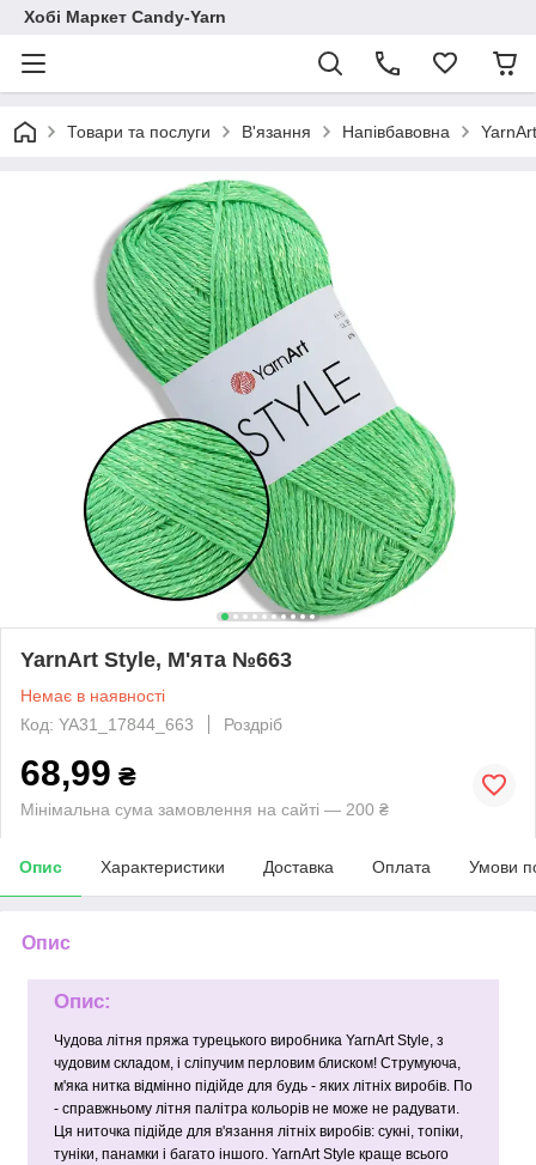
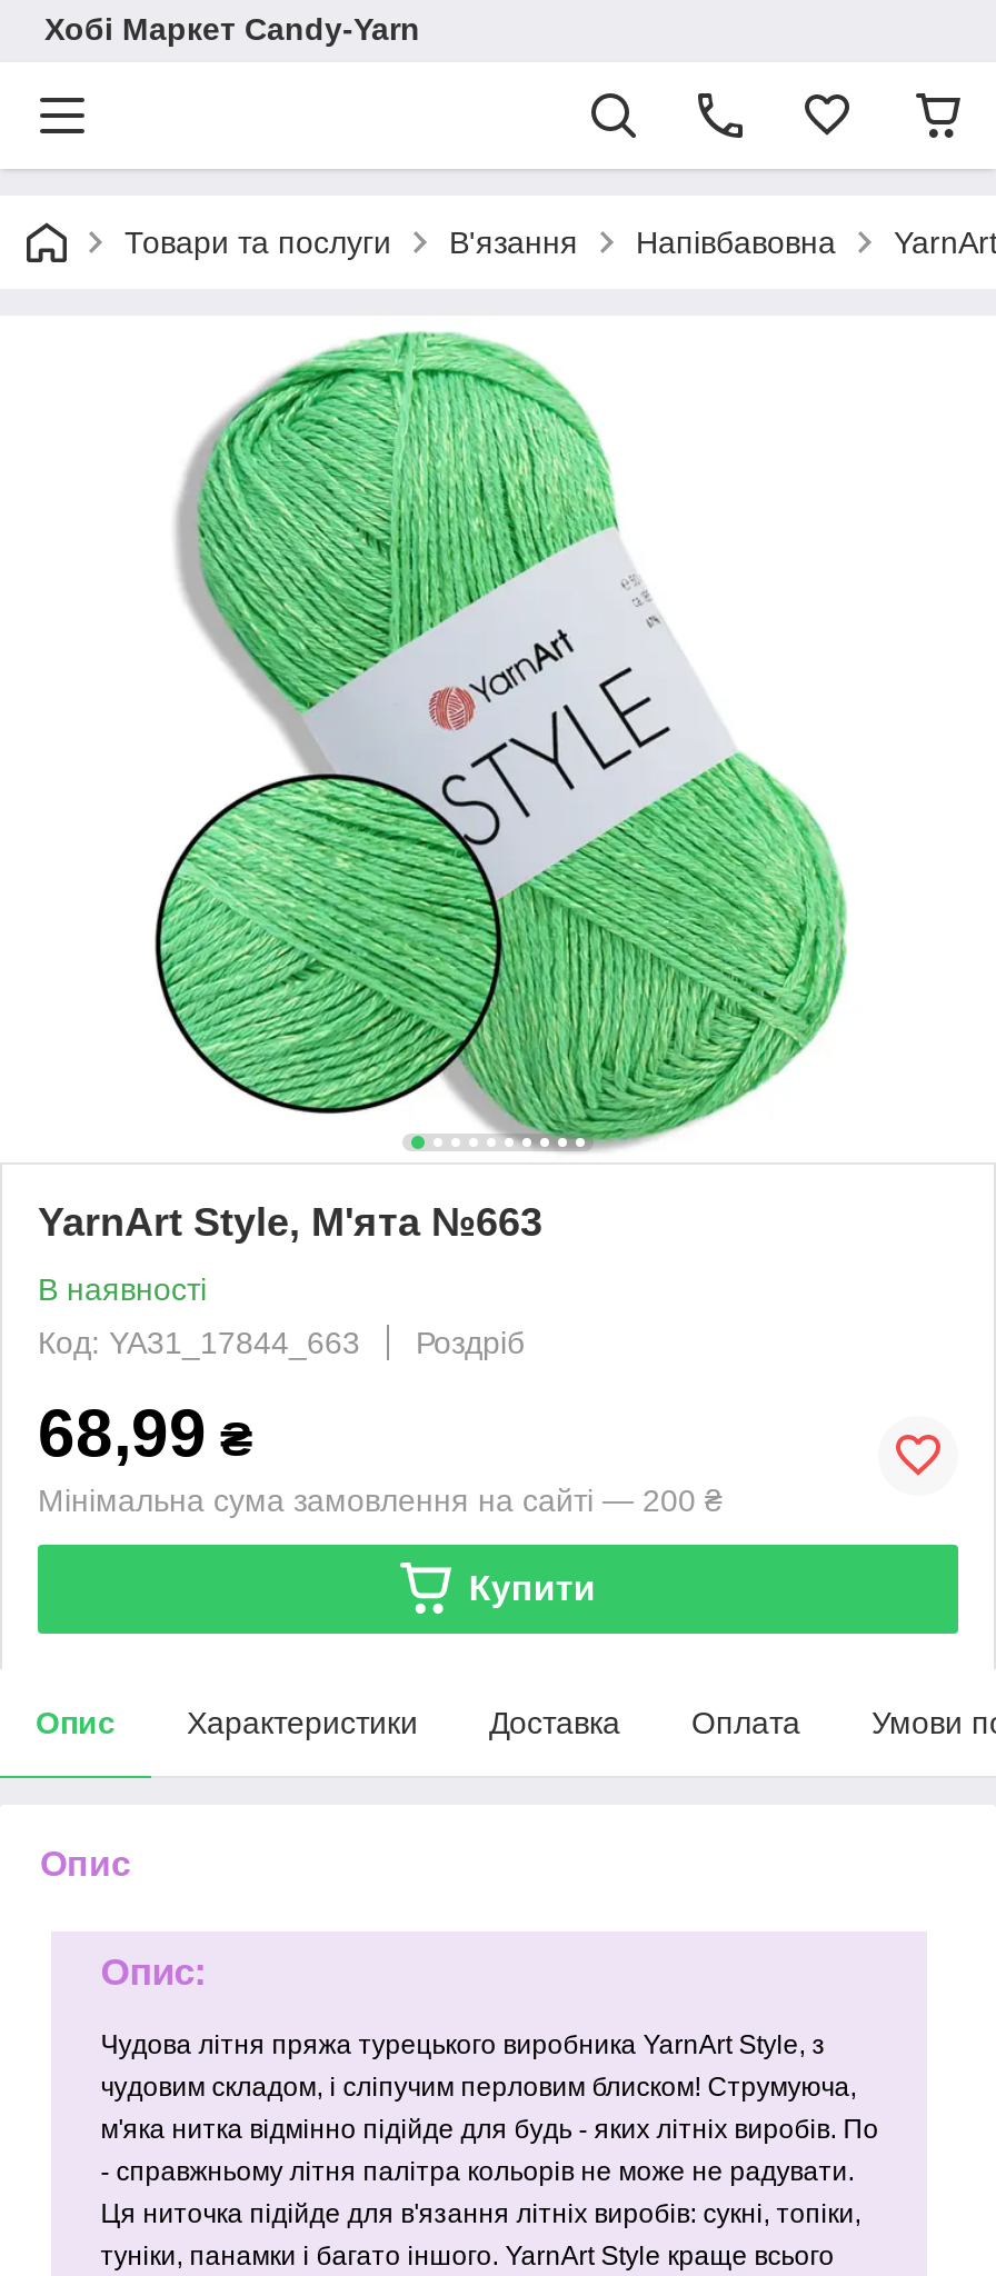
[20,686,165,705] Немає в наявності -> [38,1271,207,1306] В наявності
none -> [469,1569,596,1607] Купити

